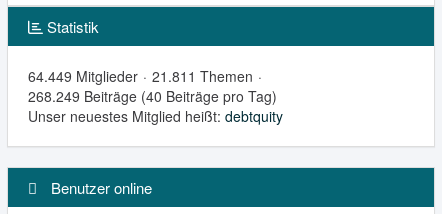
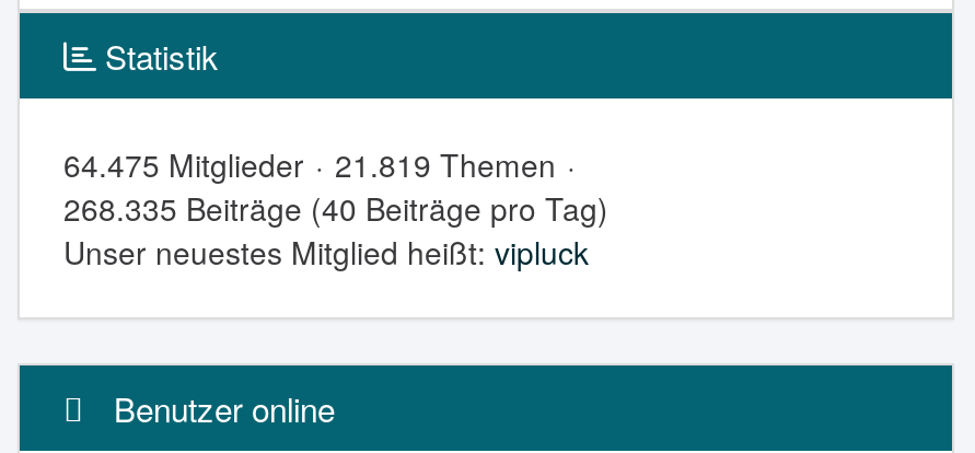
[28,66,138,86] 64.449 Mitglieder -> [63,142,304,186] 64.475 Mitglieder
[152,66,253,86] 21.811 Themen -> [335,142,556,186] 21.819 Themen
[28,86,277,106] 268.249 Beiträge (40 Beiträge pro Tag) -> [63,186,608,230] 268.335 Beiträge (40 Beiträge pro Tag)
[28,106,283,126] Unser neuestes Mitglied heißt: debtquity -> [63,230,589,274] Unser neuestes Mitglied heißt: vipluck

